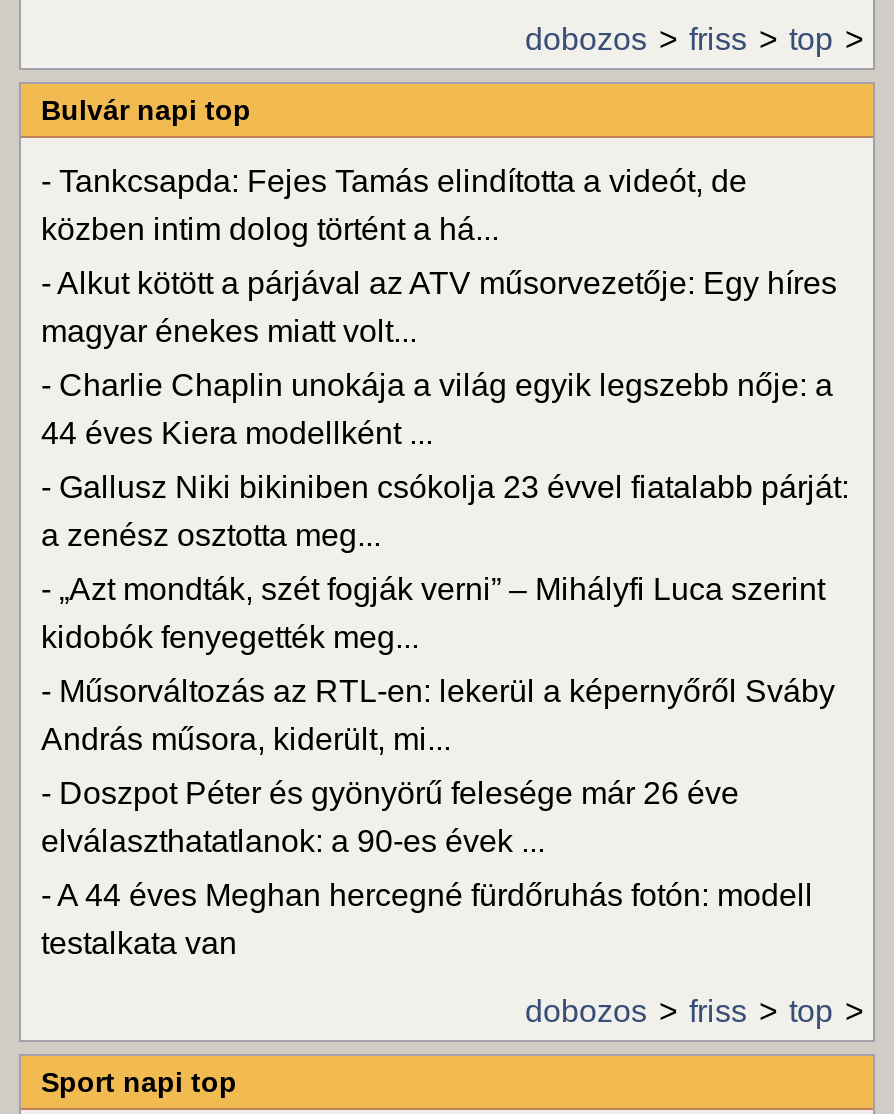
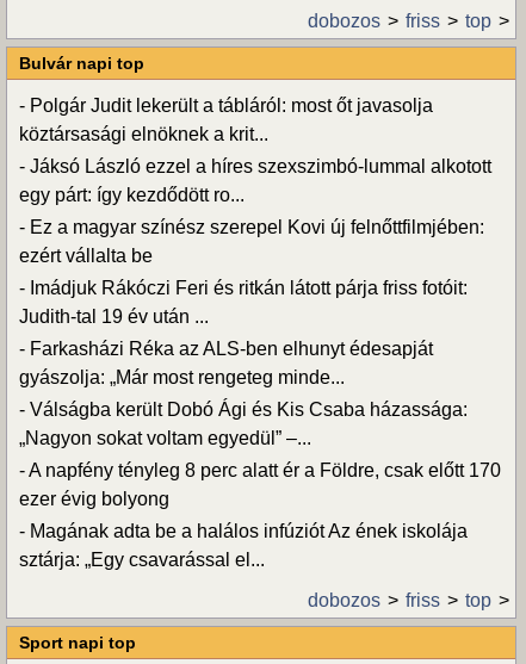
[41,164,747,246] - Tankcsapda: Fejes Tamás elindította a videót, de | közben intim dolog történt a há... -> [19,95,433,144] - Polgár Judit lekerült a tábláról: most őt javasolja | köztársasági elnöknek a krit...
[41,266,837,348] - Alkut kötött a párjával az ATV műsorvezetője: Egy híres | magyar énekes miatt volt... -> [19,156,491,205] - Jáksó László ezzel a híres szexszimbó-lummal alkotott | egy párt: így kezdődött ro...
[41,368,833,450] - Charlie Chaplin unokája a világ egyik legszebb nője: a | 44 éves Kiera modellként ... -> [19,217,484,266] - Ez a magyar színész szerepel Kovi új felnőttfilmjében: | ezért vállalta be
[41,470,849,552] - Gallusz Niki bikiniben csókolja 23 évvel fiatalabb párját: | a zenész osztotta meg... -> [19,278,468,327] - Imádjuk Rákóczi Feri és ritkán látott párja friss fotóit: | Judith-tal 19 év után ...
[41,572,825,654] - „Azt mondták, szét fogják verni” – Mihályfi Luca szerint | kidobók fenyegették meg... -> [19,339,433,387] - Farkasházi Réka az ALS-ben elhunyt édesapját | gyászolja: „Már most rengeteg minde...
[41,674,835,756] - Műsorváltozás az RTL-en: lekerül a képernyőről Sváby | András műsora, kiderült, mi... -> [19,399,468,448] - Válságba került Dobó Ági és Kis Csaba házassága: | „Nagyon sokat voltam egyedül” –...
[41,776,739,858] - Doszpot Péter és gyönyörű felesége már 26 éve | elválaszthatatlanok: a 90-es évek ... -> [19,460,501,509] - A napfény tényleg 8 perc alatt ér a Földre, csak előtt 170 | ezer évig bolyong
[41,878,813,960] - A 44 éves Meghan hercegné fürdőruhás fotón: modell | testalkata van -> [19,521,468,570] - Magának adta be a halálos infúziót Az ének iskolája | sztárja: „Egy csavarással el...

